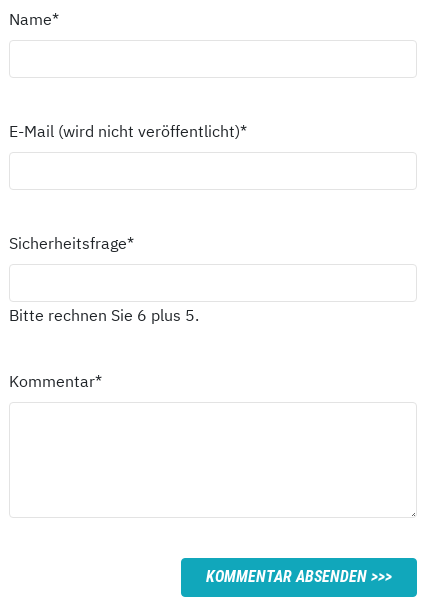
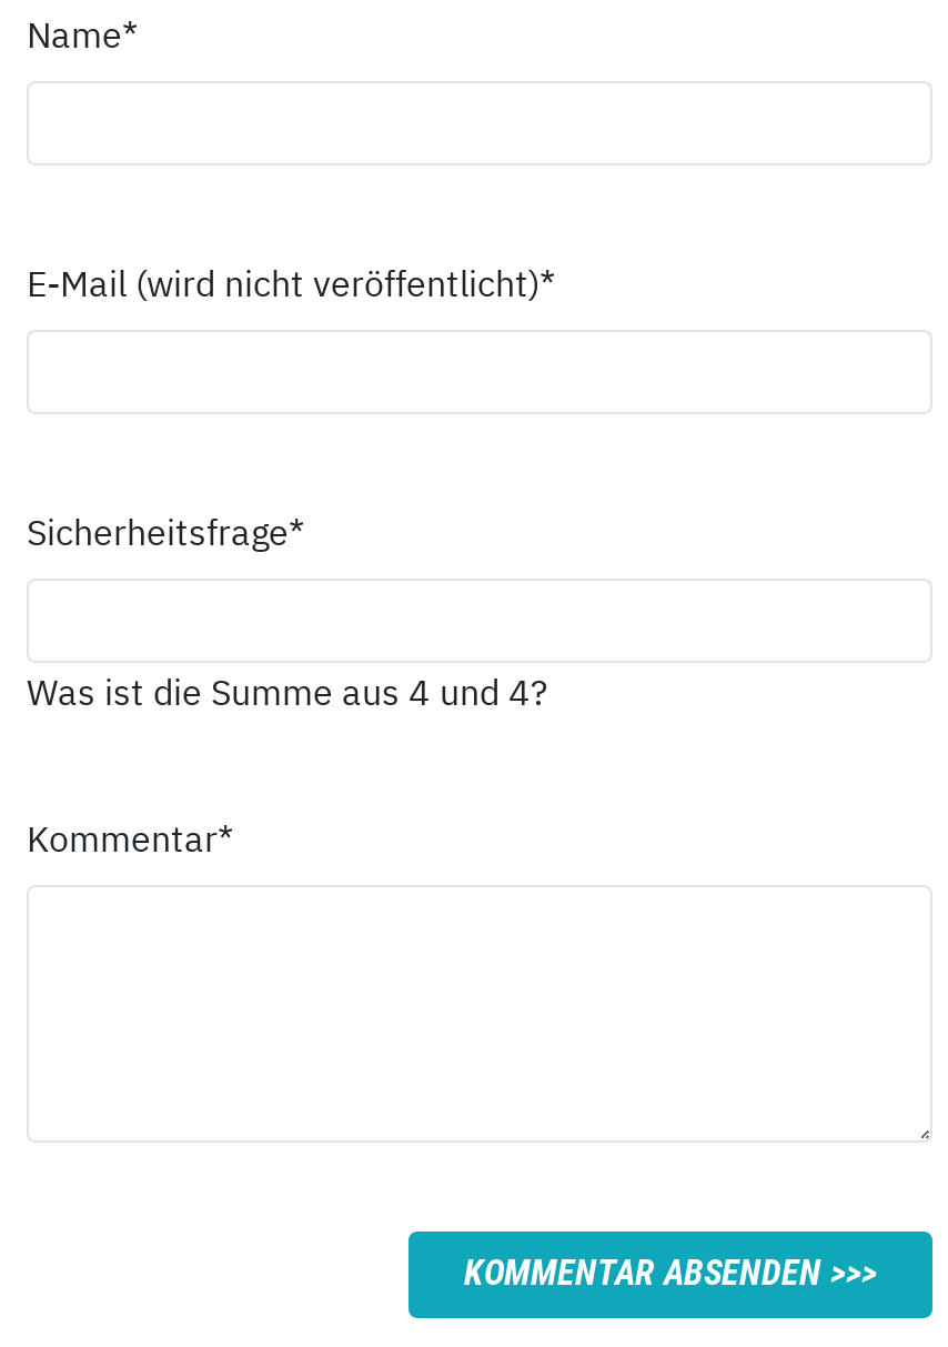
[9,305,199,325] Bitte rechnen Sie 6 plus 5. -> [27,670,548,714] Was ist die Summe aus 4 und 4?

